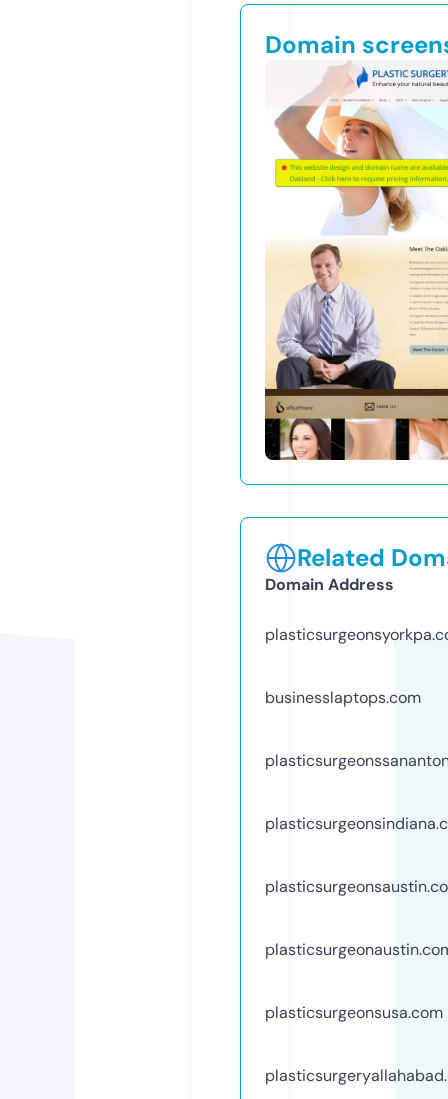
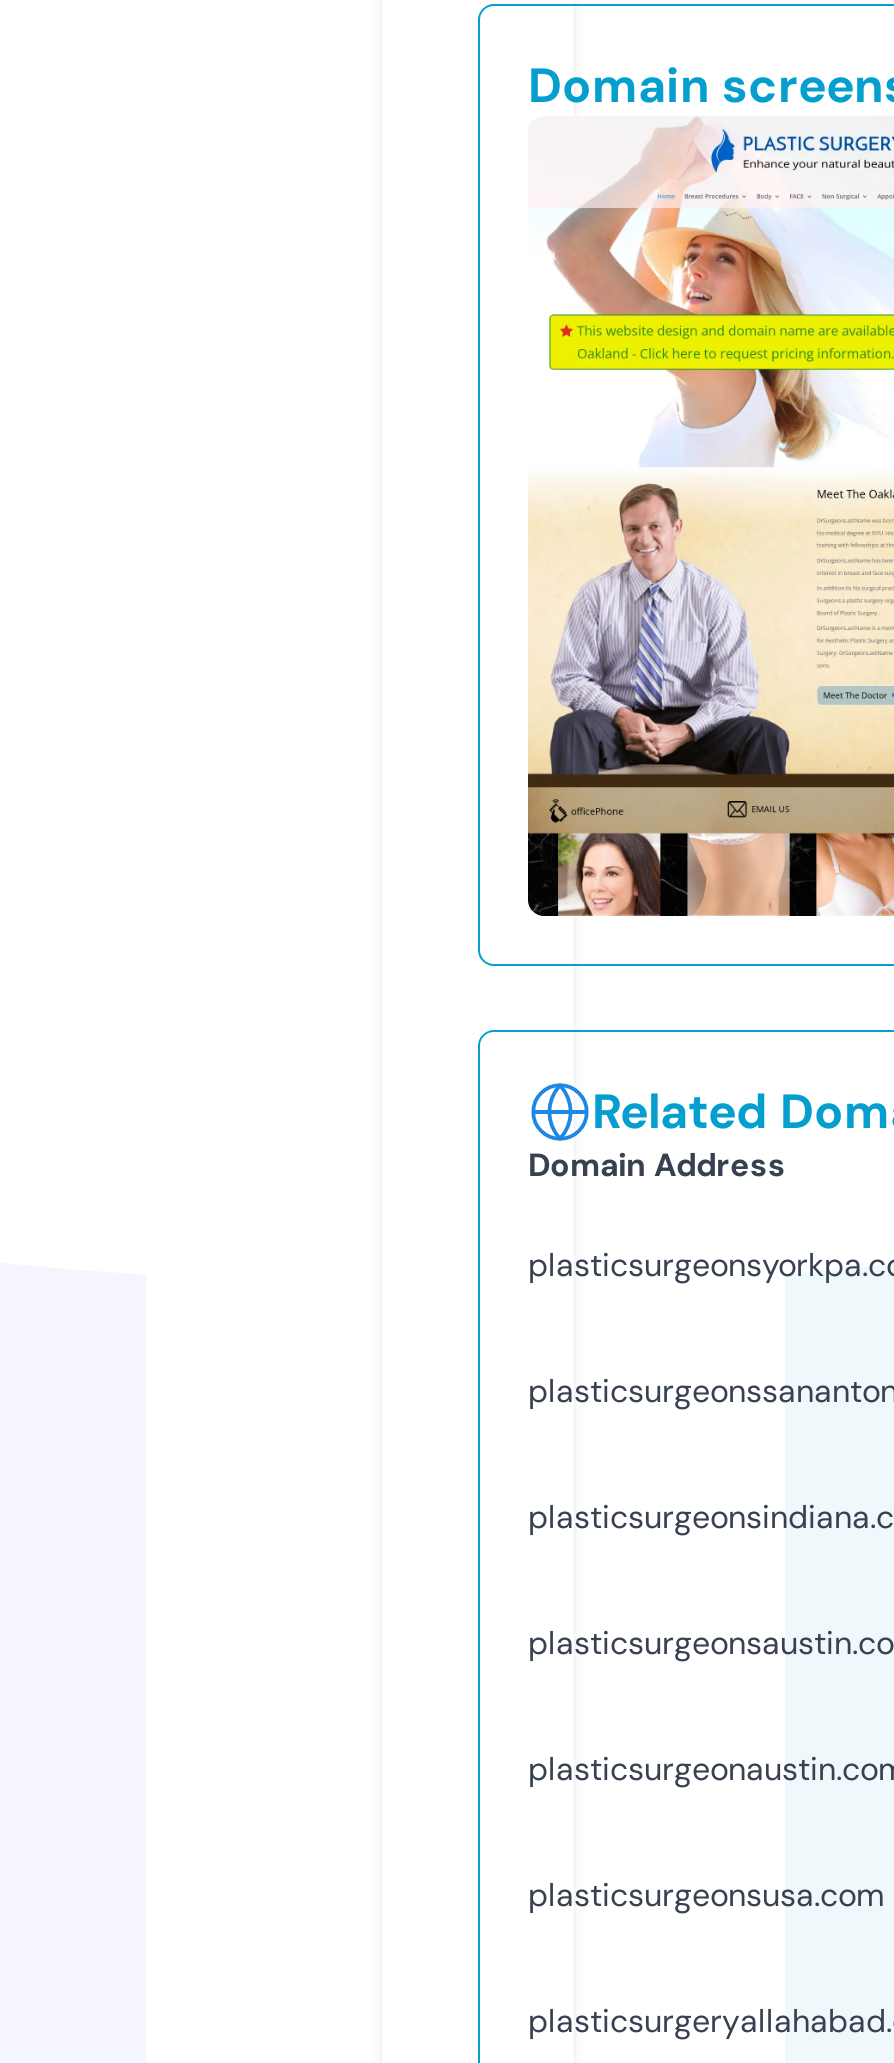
[265,687,421,708] businesslaptops.com -> none

